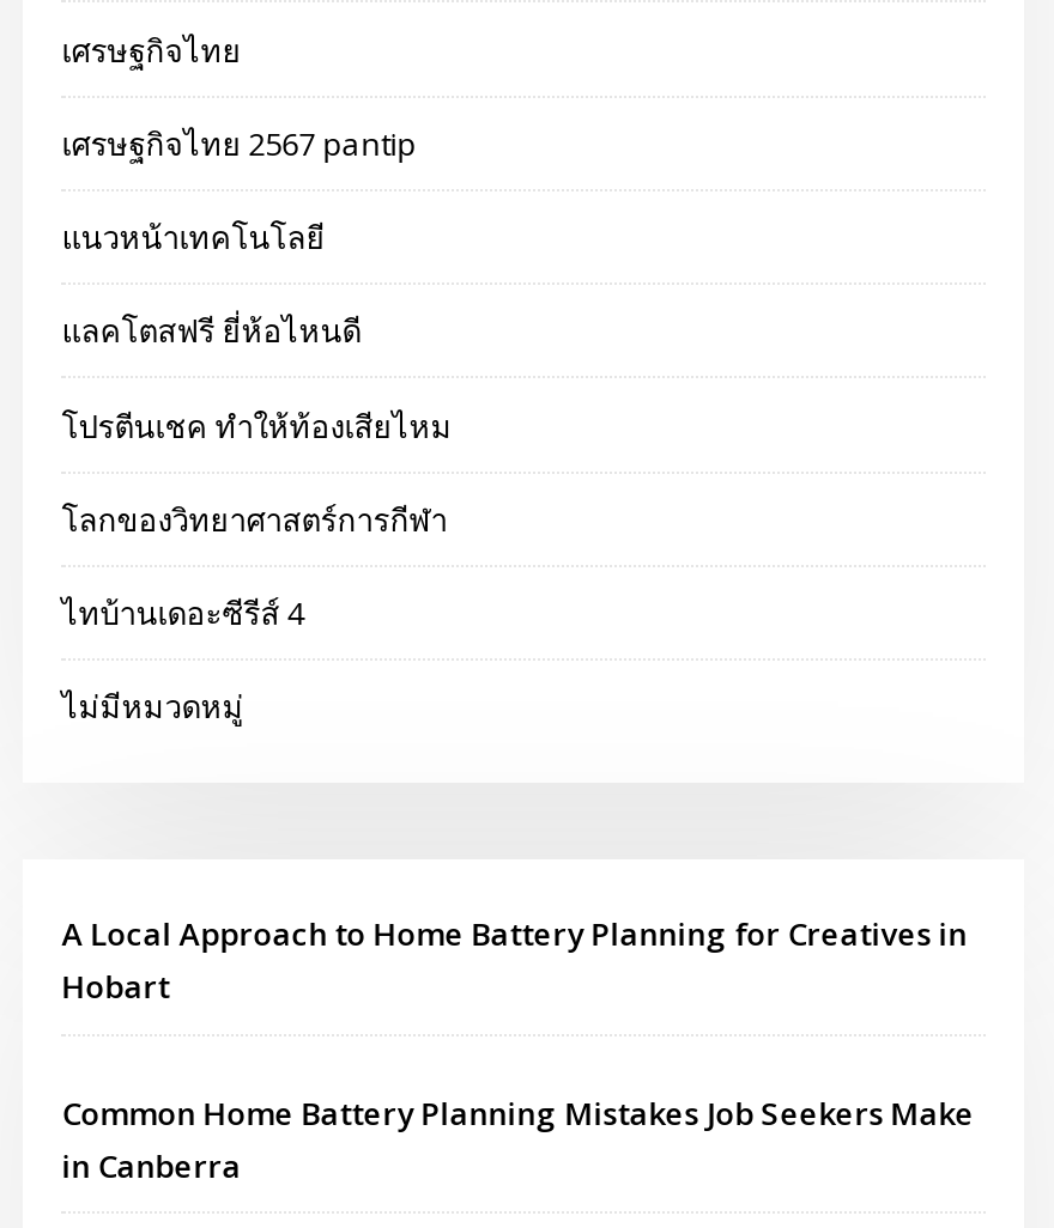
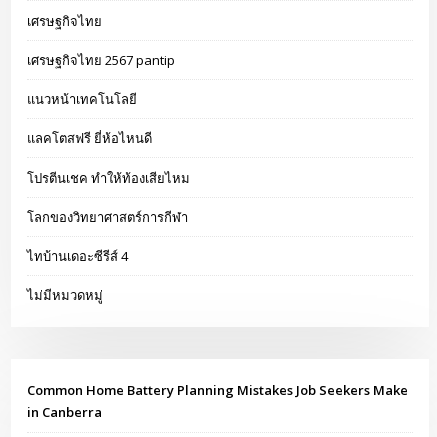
[62,913,967,1009] A Local Approach to Home Battery Planning for Creatives in | Hobart -> none

